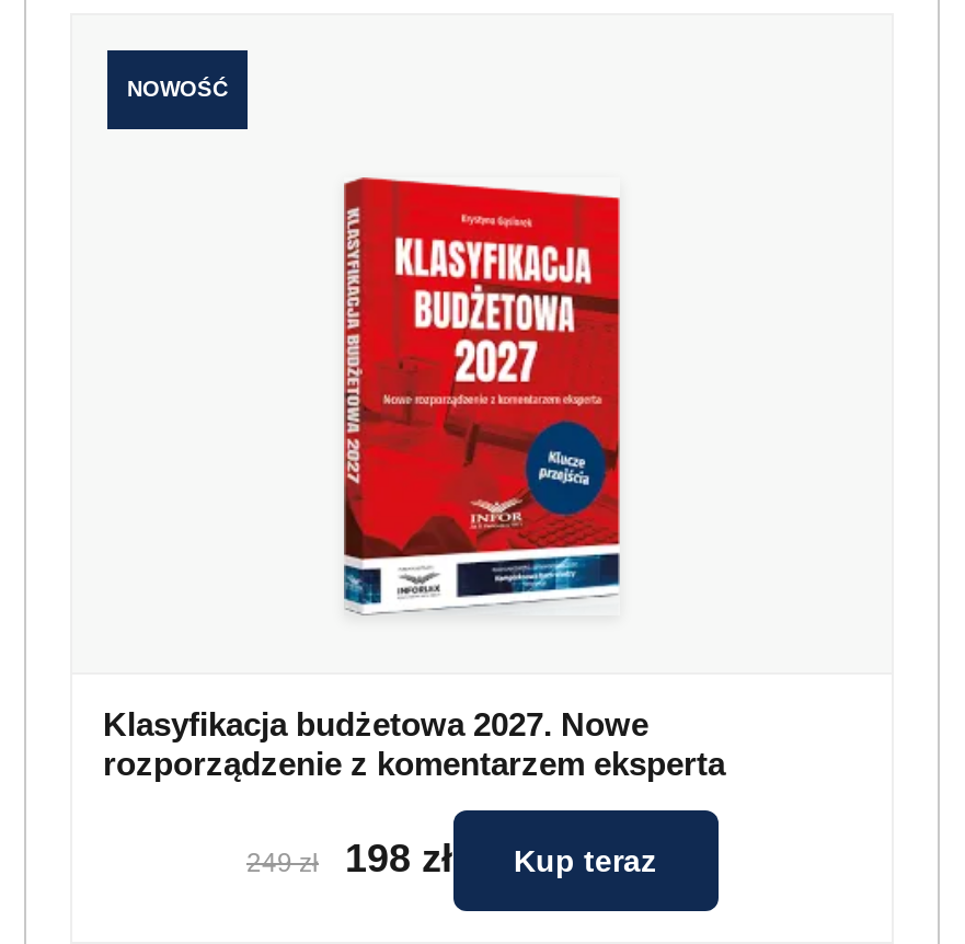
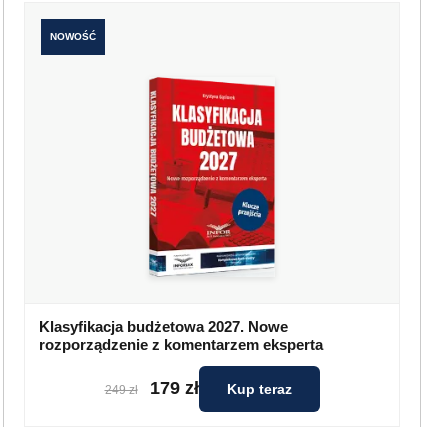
[345,838,452,882] 198 zł -> [149,378,198,398] 179 zł

